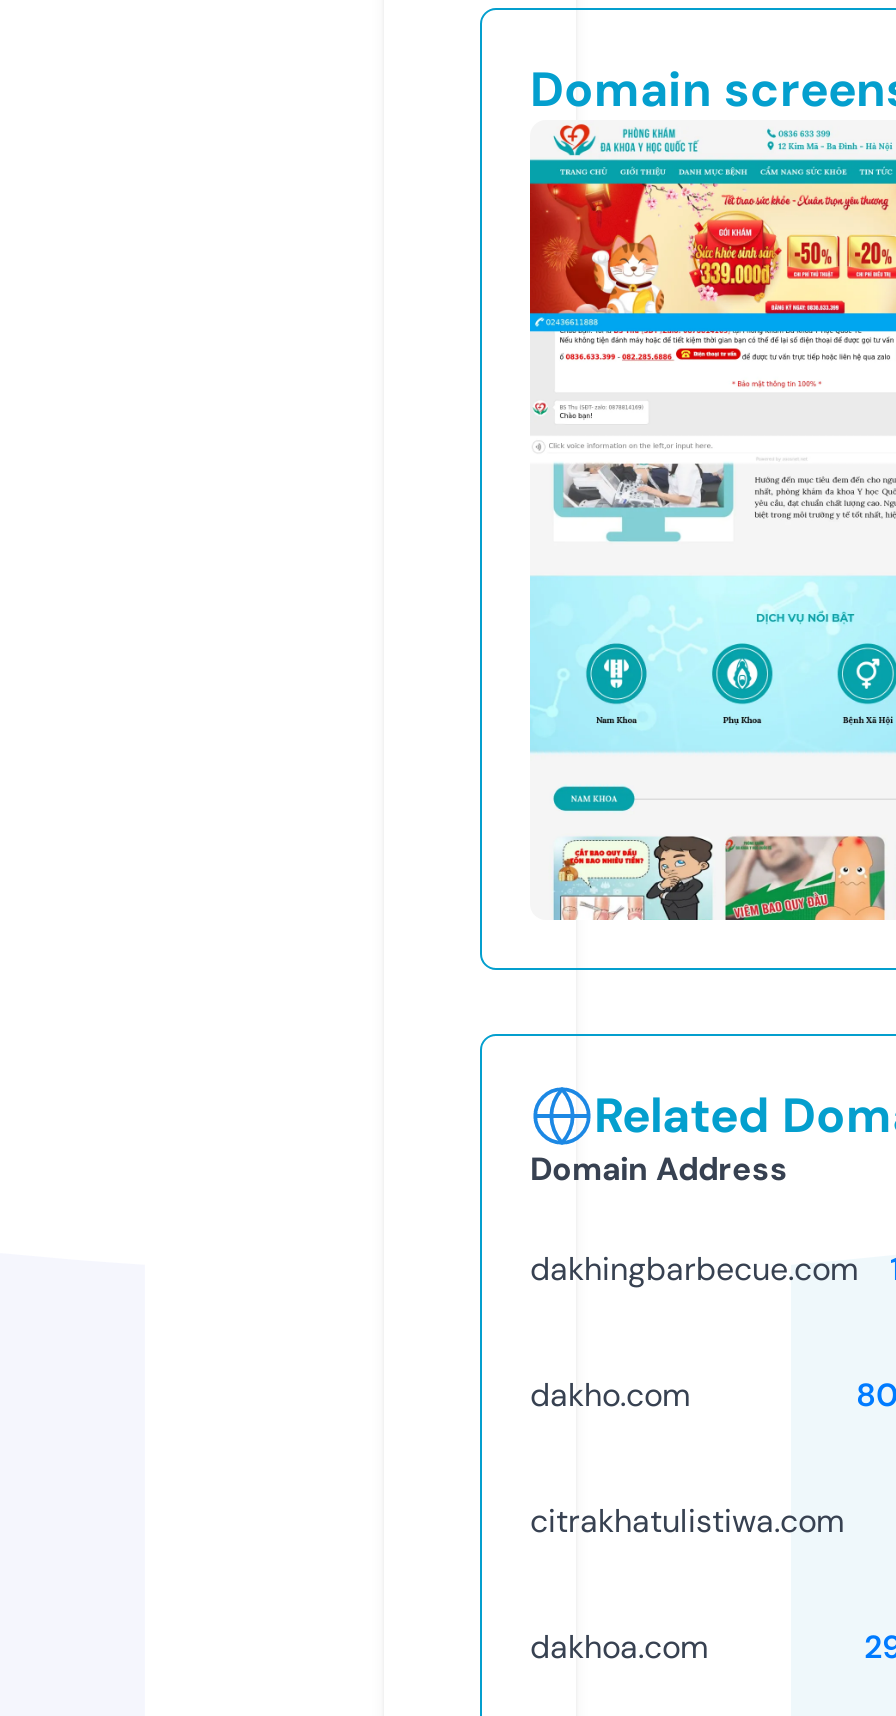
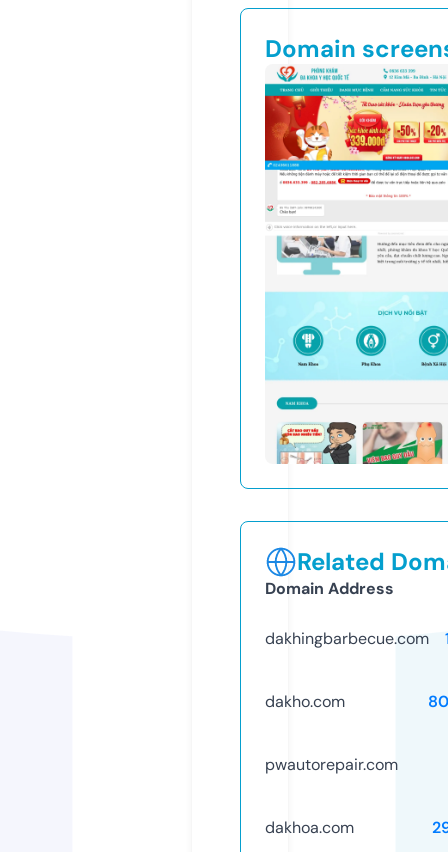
[530,1500,844,1542] citrakhatulistiwa.com -> [265,754,398,775] pwautorepair.com

